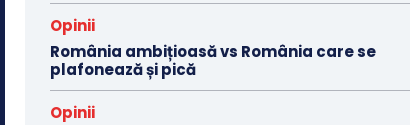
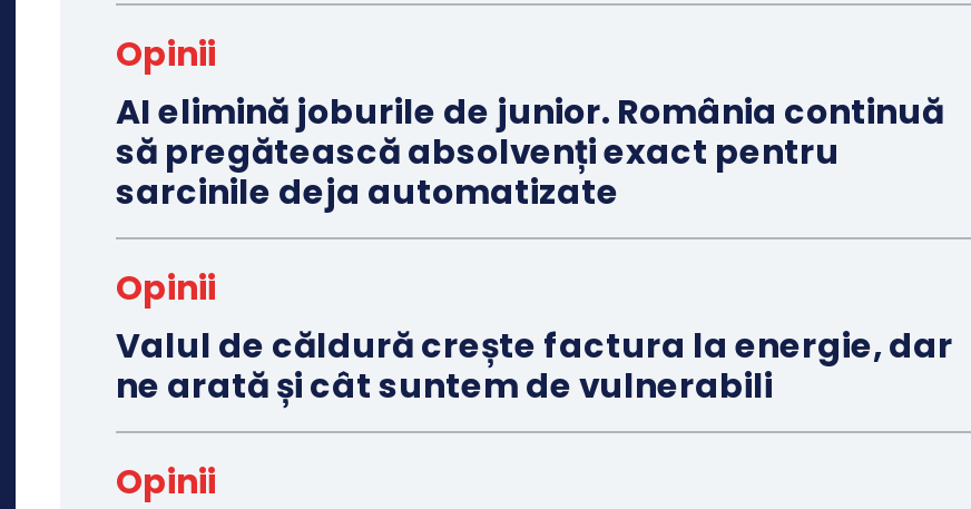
[50,41,376,80] România ambițioasă vs România care se | plafonează și pică -> [116,88,953,409] AI elimină joburile de junior. România continuă | să pregătească absolvenți exact pentru | sarcinile deja automatizate | Opinii | Valul de căldură crește factura la energie, dar | ne arată și cât suntem de vulnerabili

